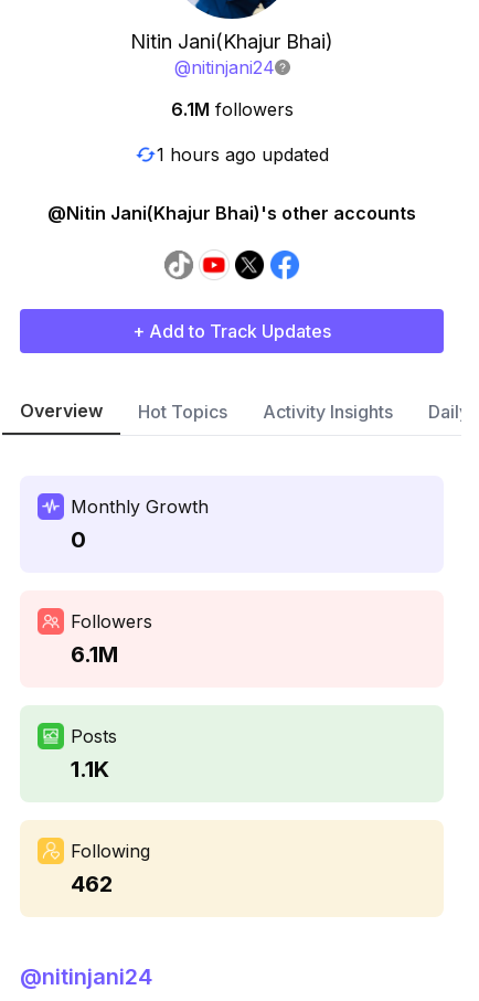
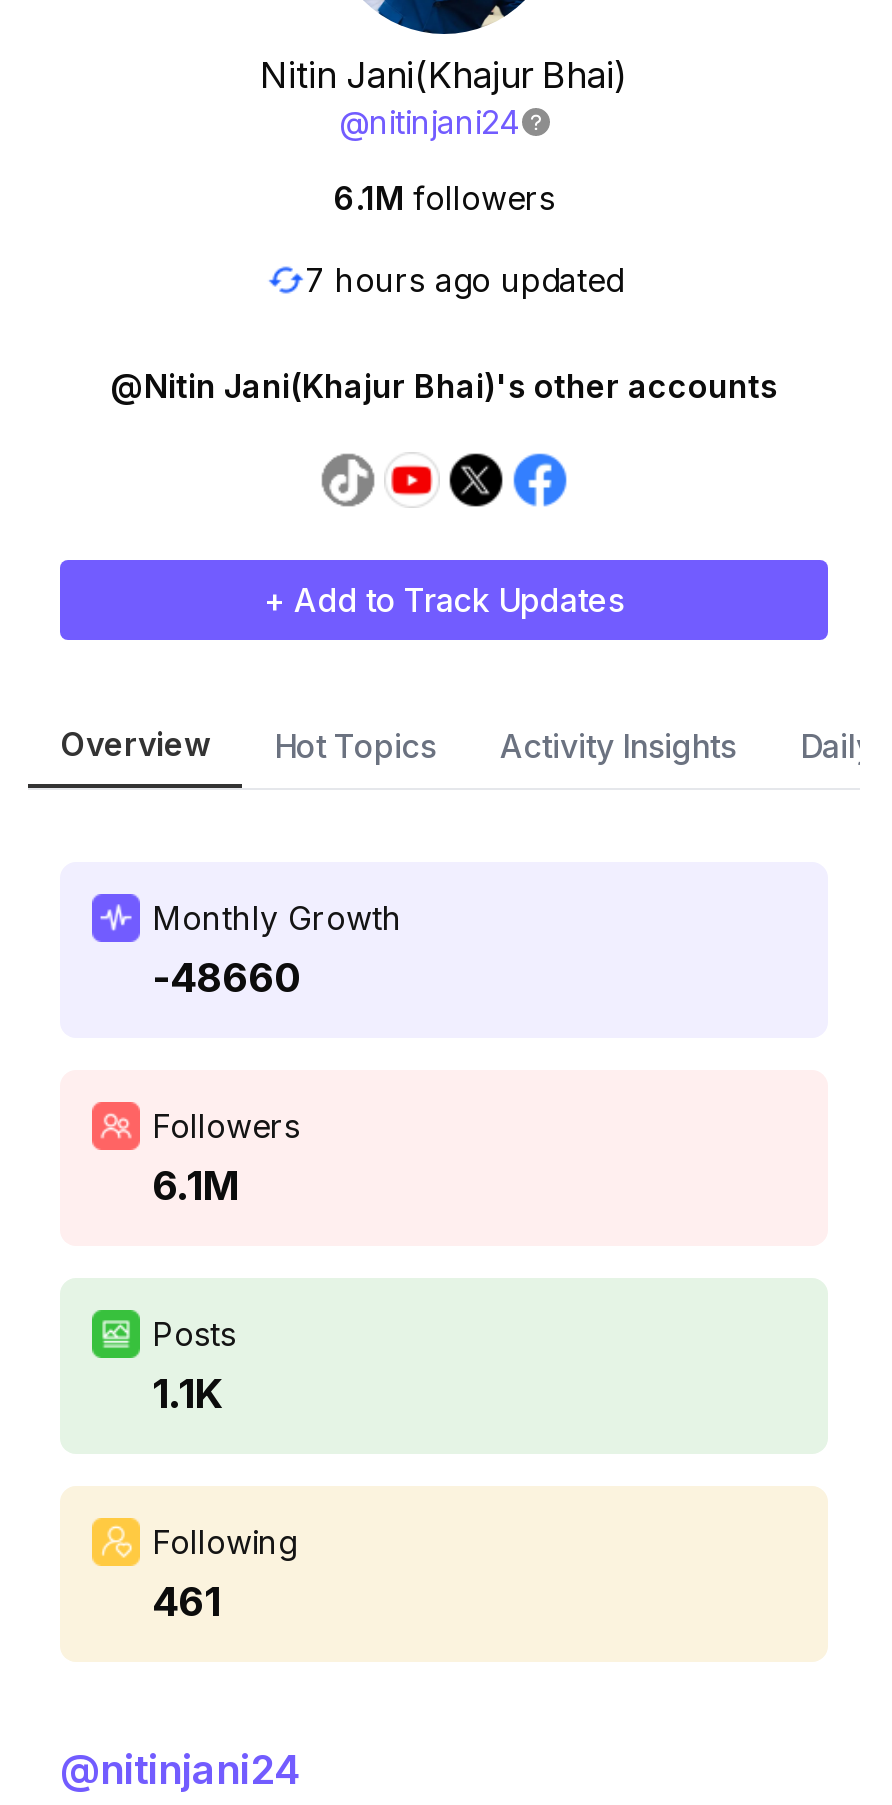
[157,143,329,165] 1 hours ago updated -> [305,259,623,299] 7 hours ago updated
[71,526,86,553] 0 -> [152,954,302,1002] -48660
[71,871,113,897] 462 -> [152,1578,220,1626] 461

